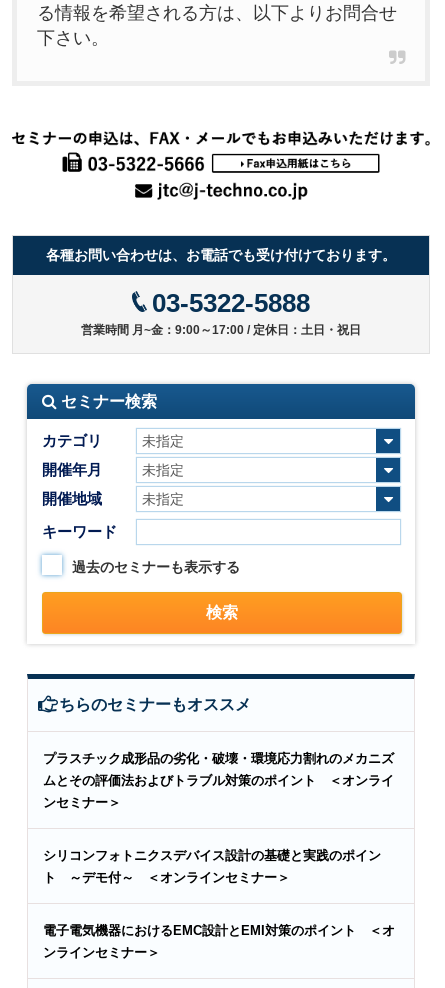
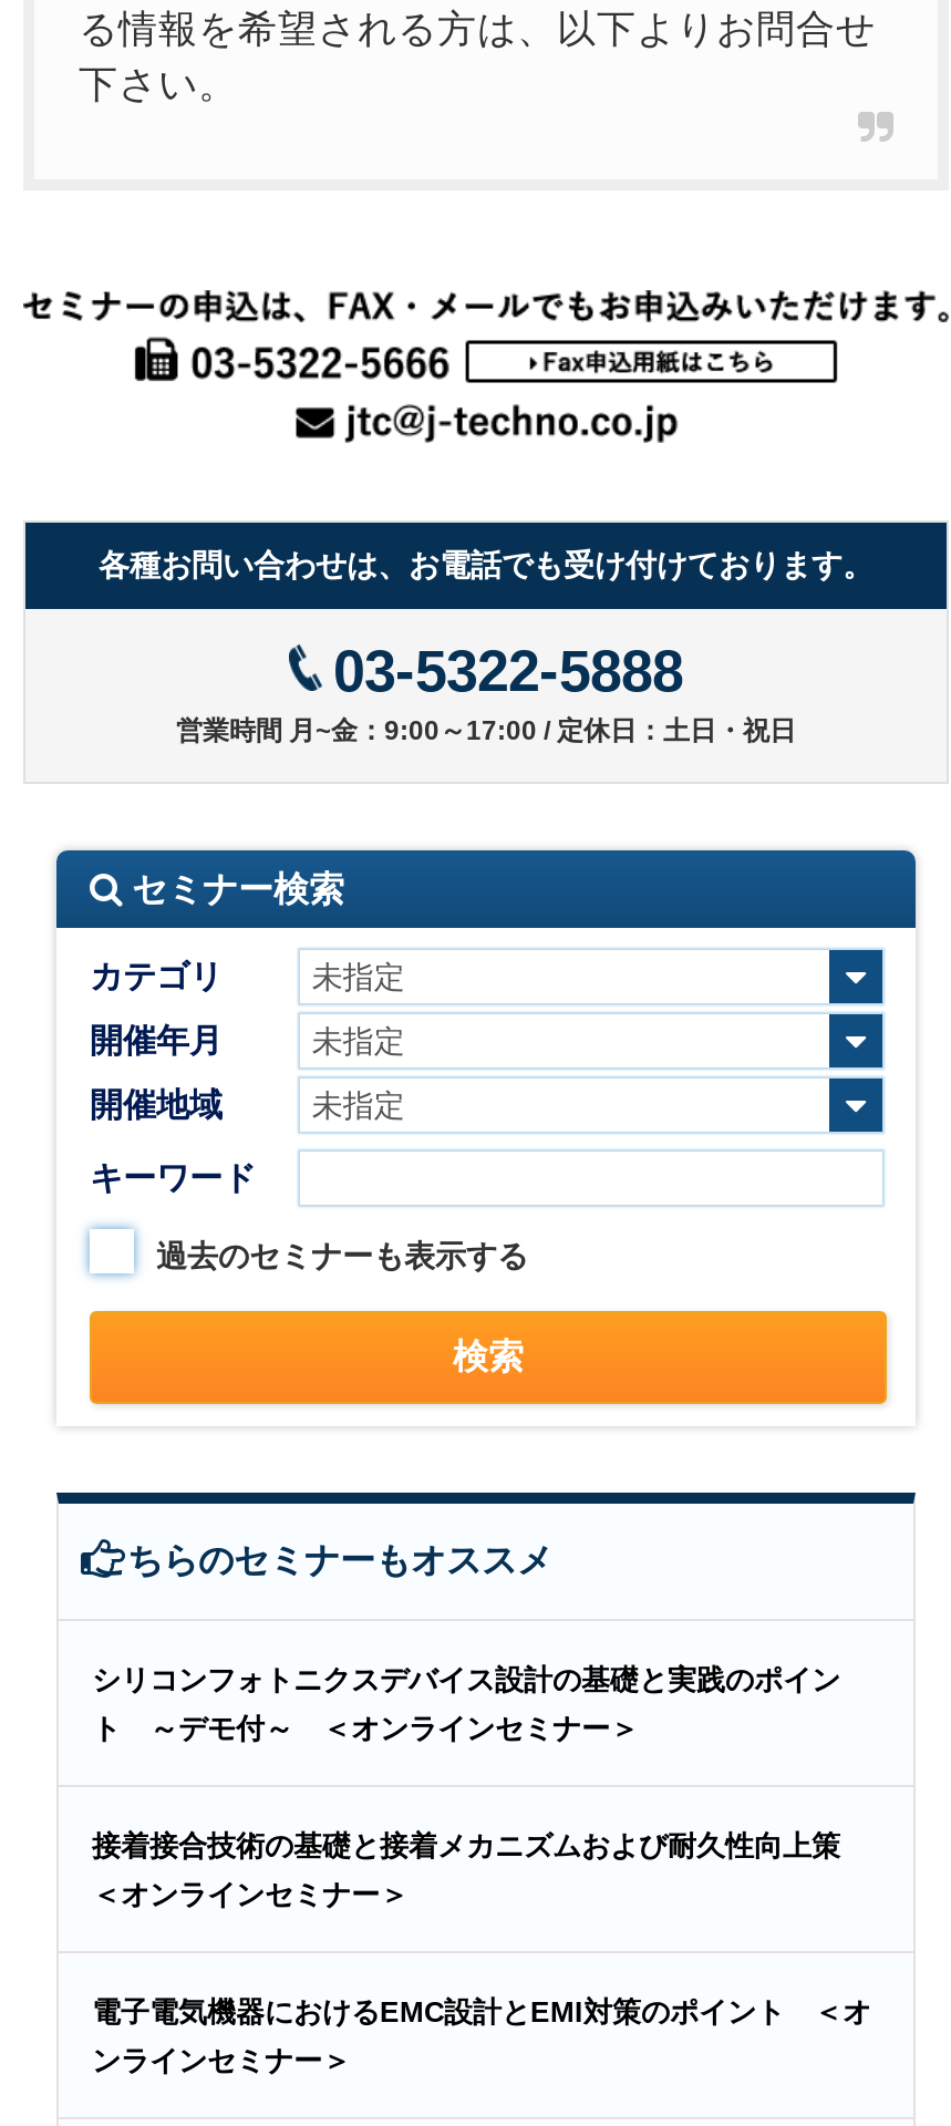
[43,751,394,810] プラスチック成形品の劣化・破壊・環境応力割れのメカニズ | ムとその評価法およびトラブル対策のポイント ＜オンライ | ンセミナー＞ -> none
moved [43,848,381,885] -> [92,1662,840,1744]: シリコンフォトニクスデバイス設計の基礎と実践のポイン | ト ～デモ付～ ＜オンラインセミナー＞
none -> [92,1828,869,1910] 接着接合技術の基礎と接着メカニズムおよび耐久性向上策 | ＜オンラインセミナー＞

